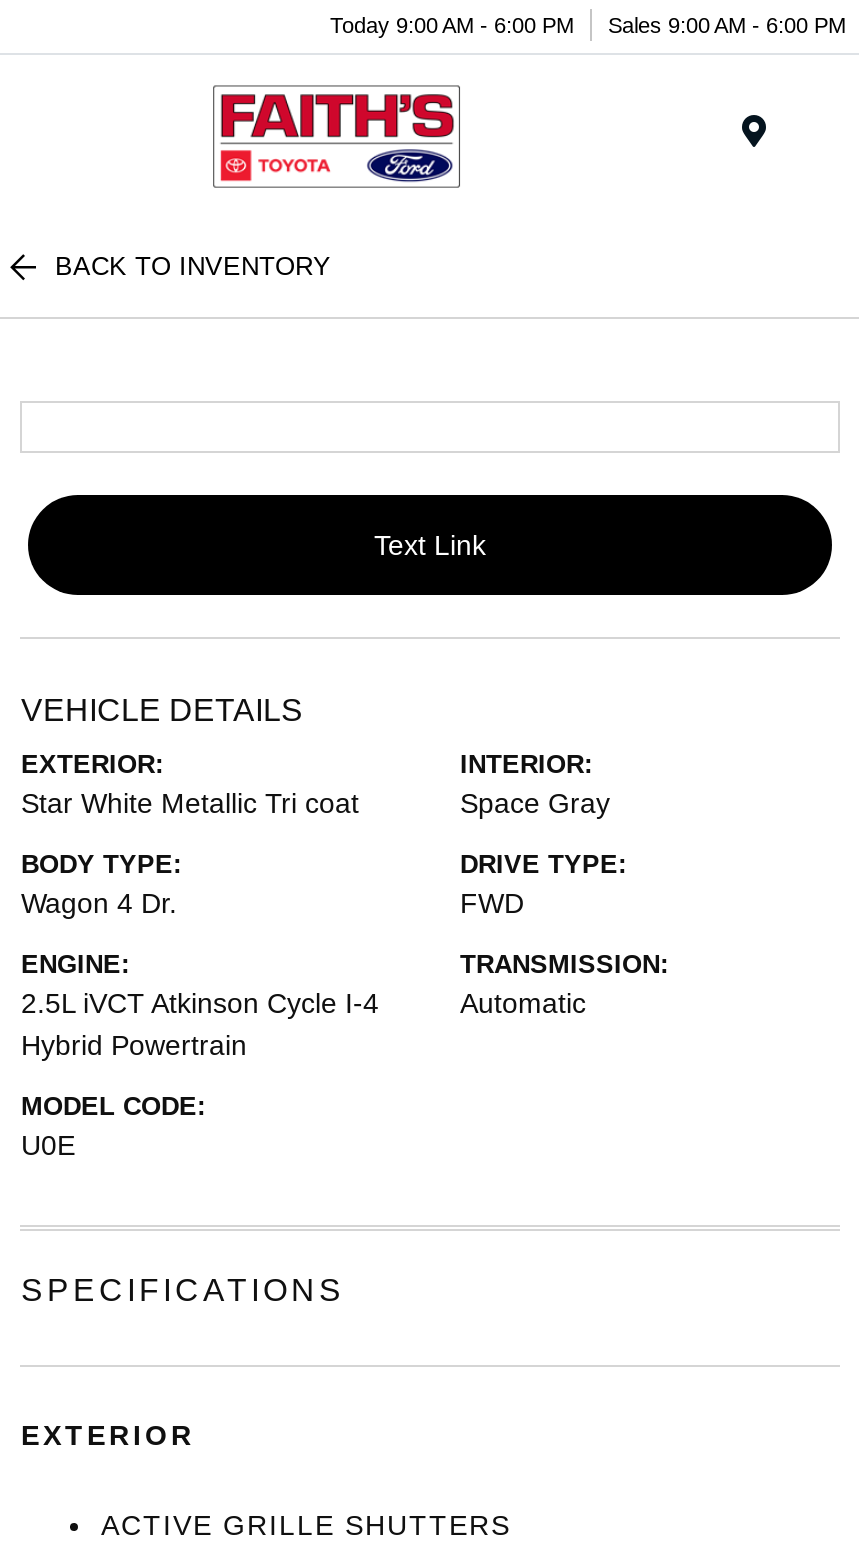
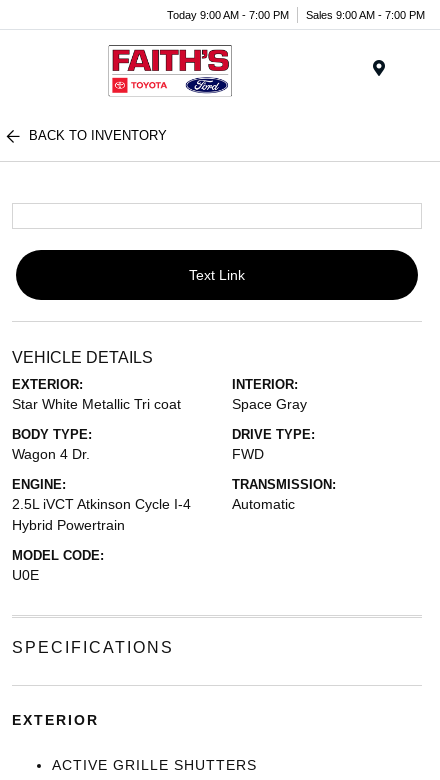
[330,12,574,36] Today 9:00 AM - 6:00 PM -> [167,8,289,20] Today 9:00 AM - 7:00 PM
[608,12,846,36] Sales 9:00 AM - 6:00 PM -> [306,8,425,20] Sales 9:00 AM - 7:00 PM

